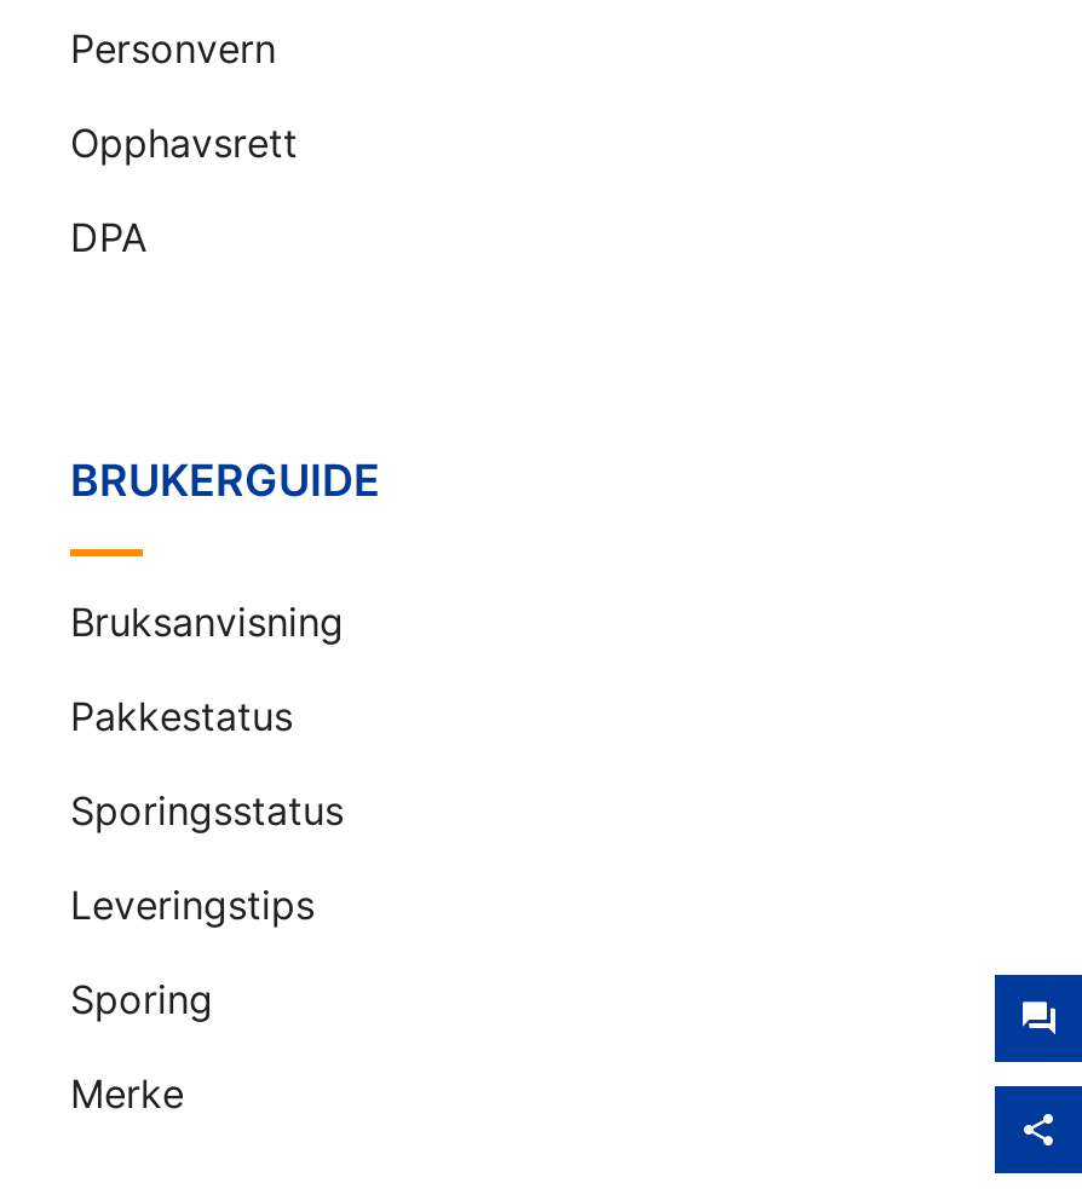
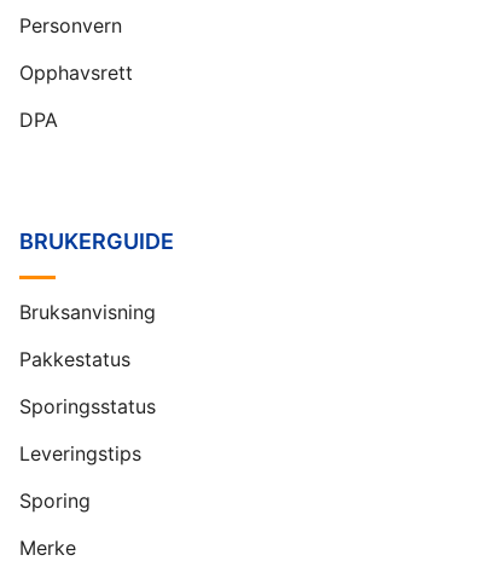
[992,972,1075,1064] [image] -> none
[992,1084,1075,1176] [image] -> none

